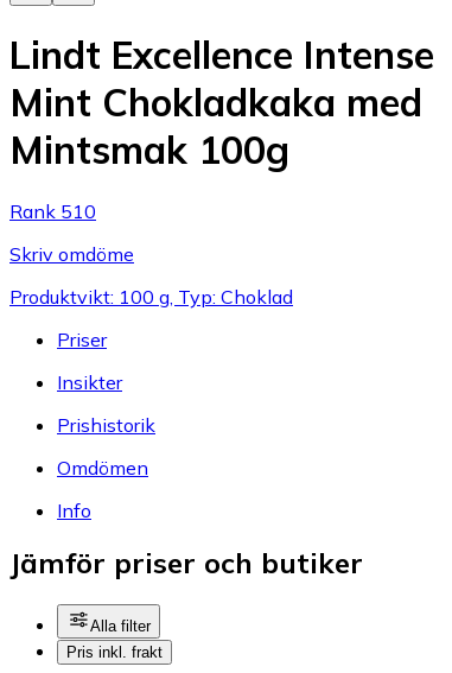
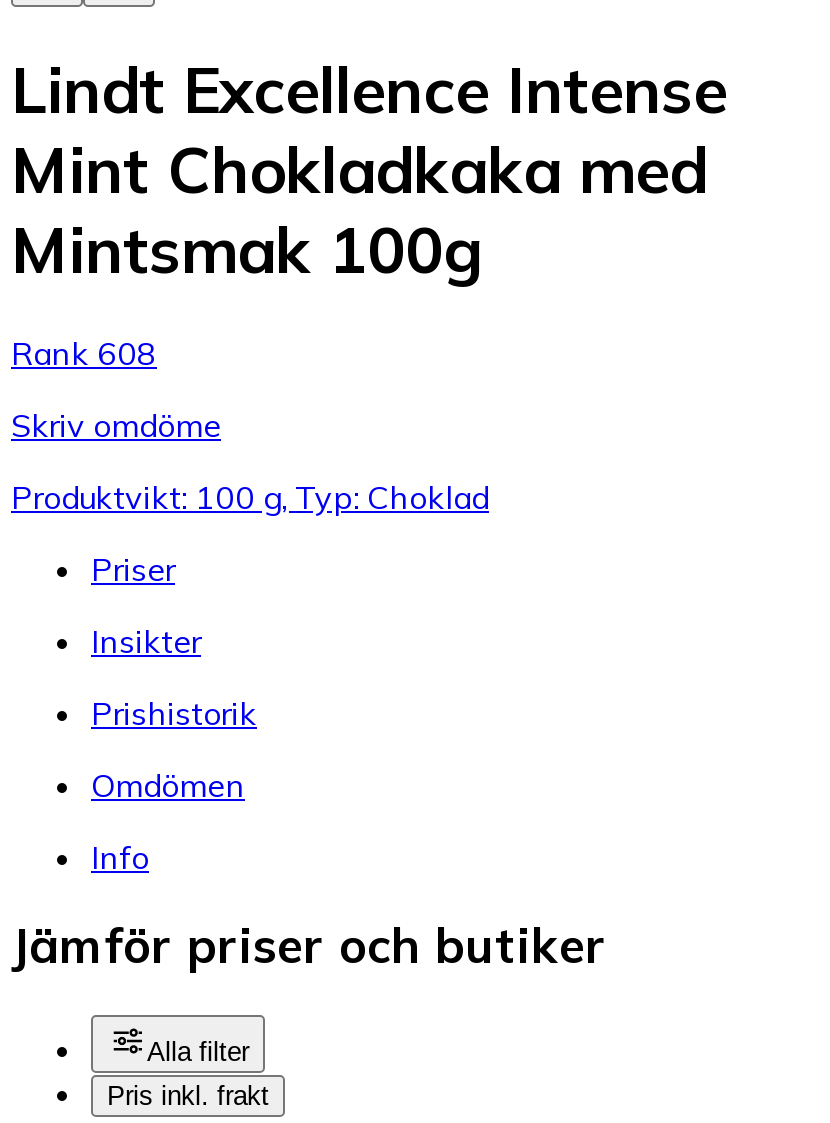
[9,199,96,223] Rank 510 -> [11,332,157,372] Rank 608

